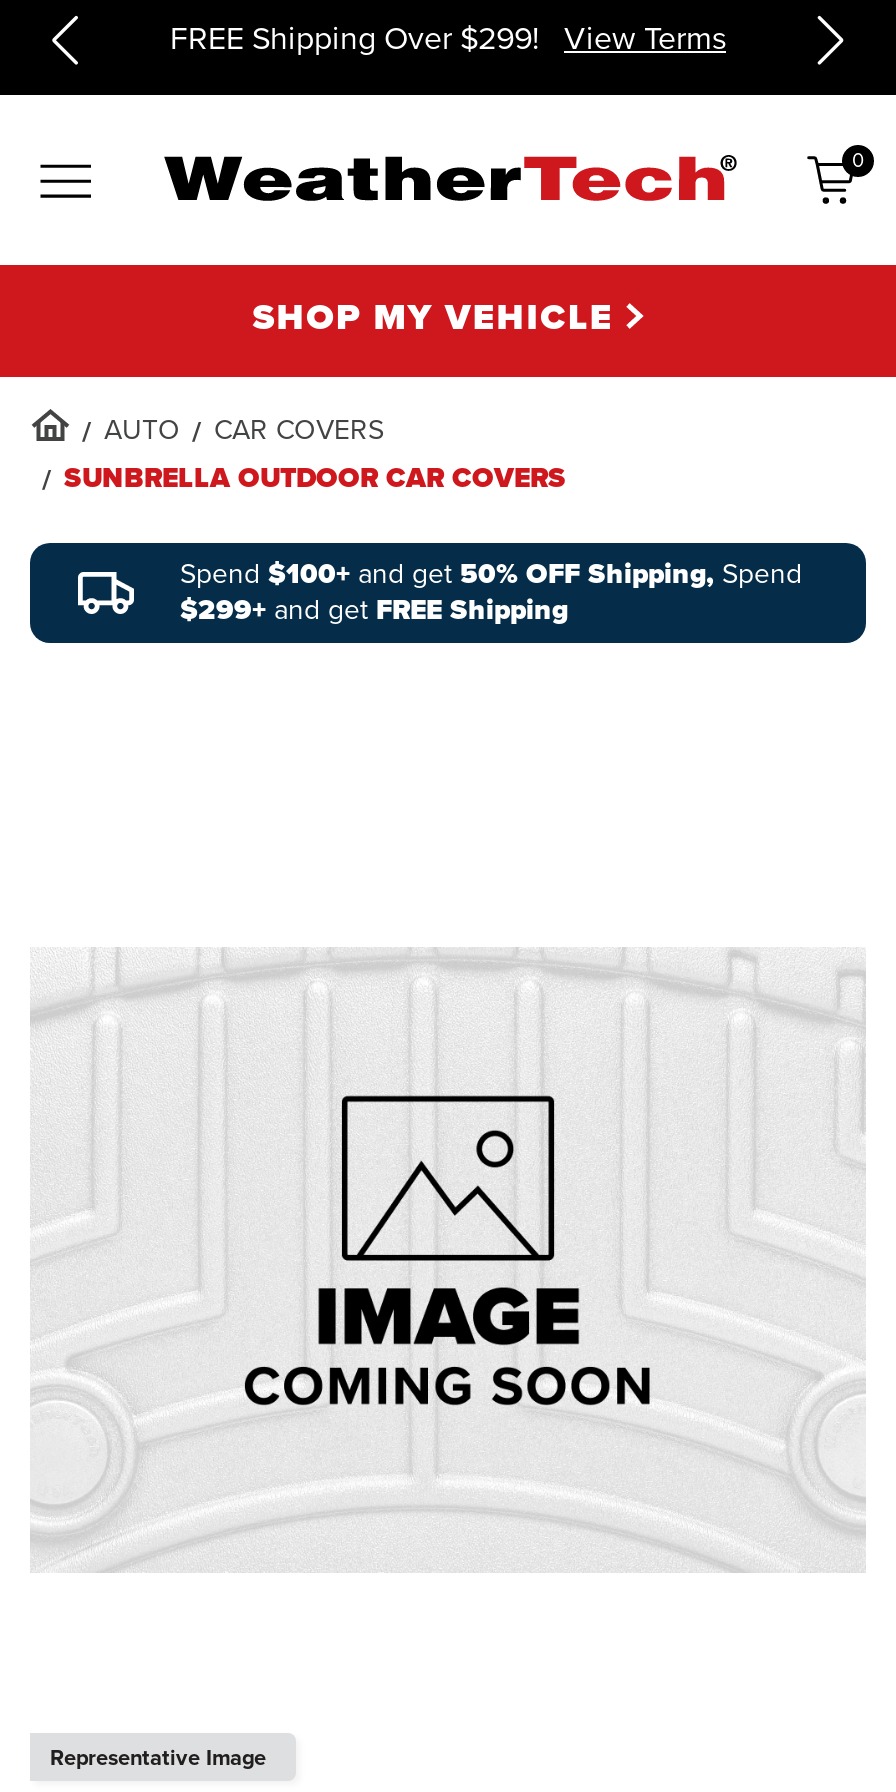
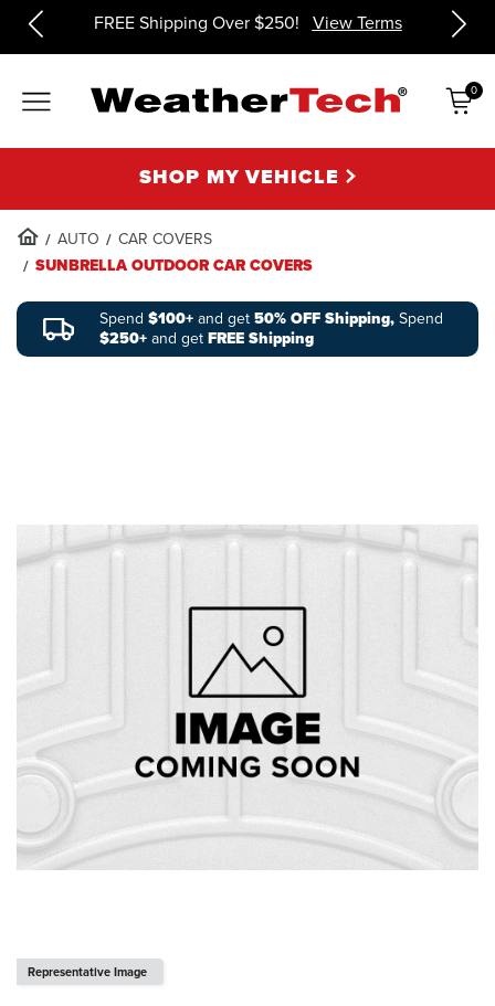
[170,15,726,61] FREE Shipping Over $299! View Terms -> [93,10,402,35] FREE Shipping Over $250! View Terms
[180,589,568,631] $299+ and get FREE Shipping -> [99,327,314,350] $250+ and get FREE Shipping

